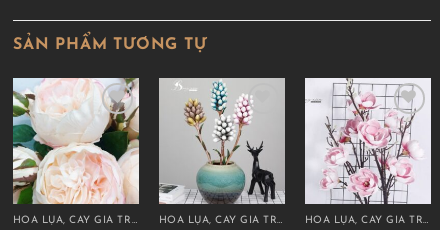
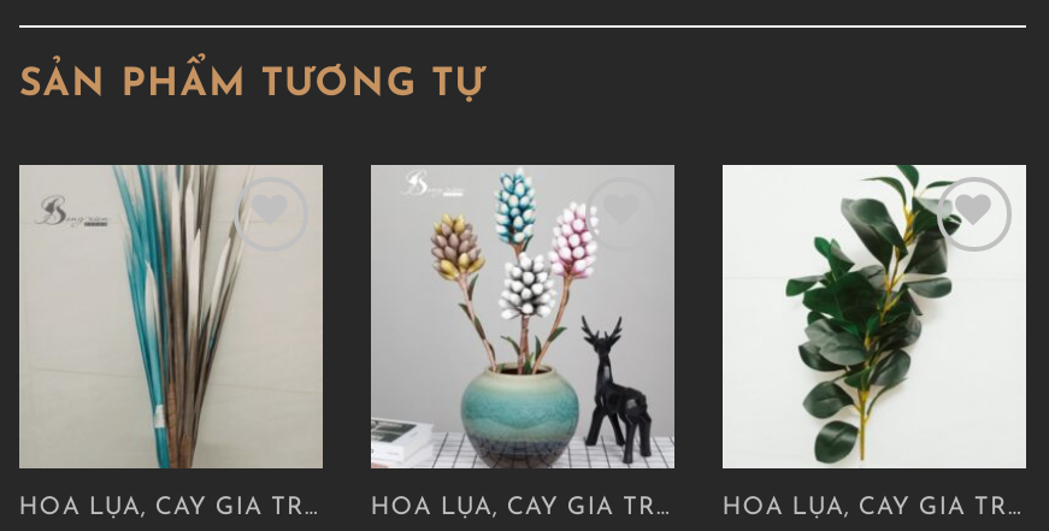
[13,77,139,205] [image] -> [17,163,325,471] [image]
[308,77,416,204] [image] -> [737,163,985,468] [image]

